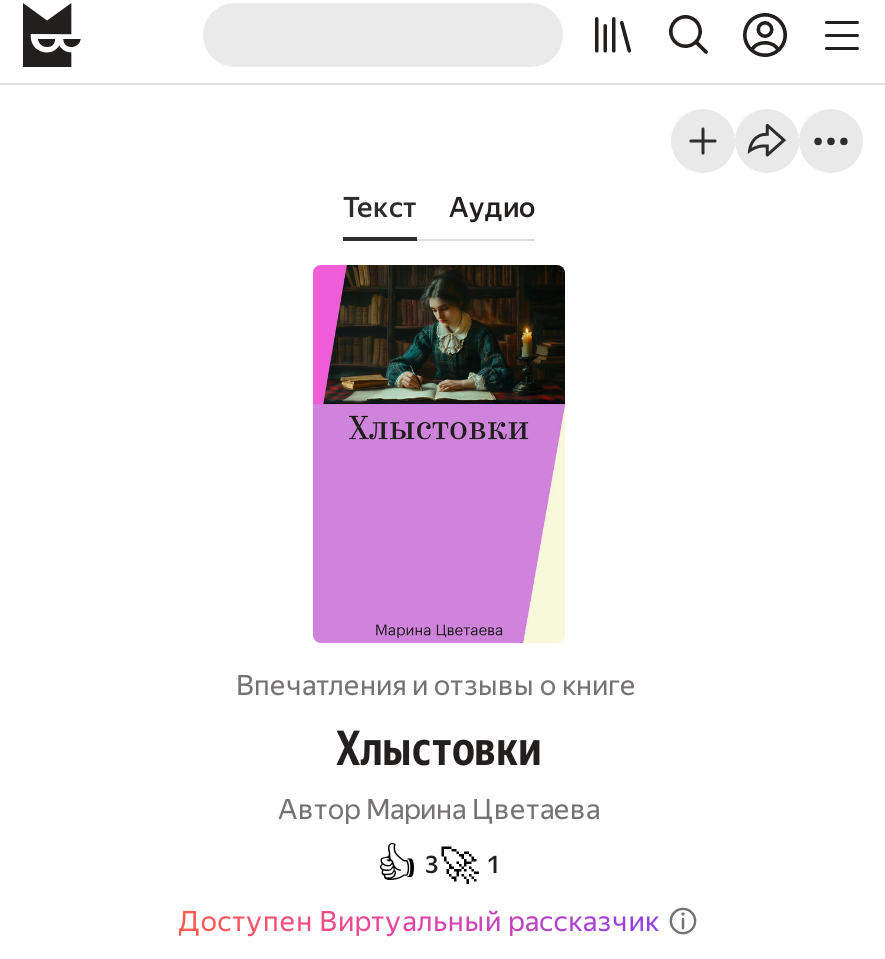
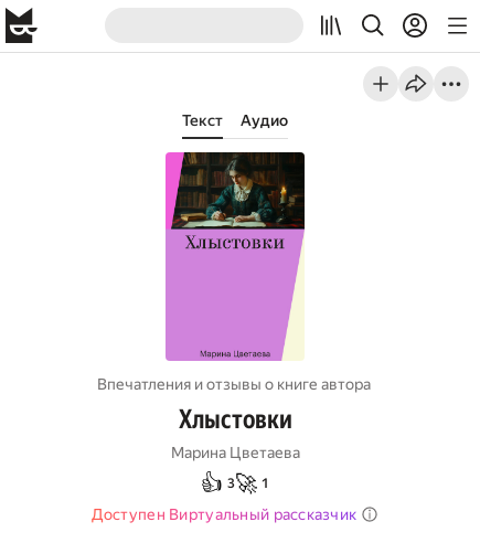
[236,669,636,701] Впечатления и отзывы о книге -> [97,375,370,393] Впечатления и отзывы о книге автора
[278,793,600,825] Автор Марина Цветаева -> [170,444,300,461] Марина Цветаева

